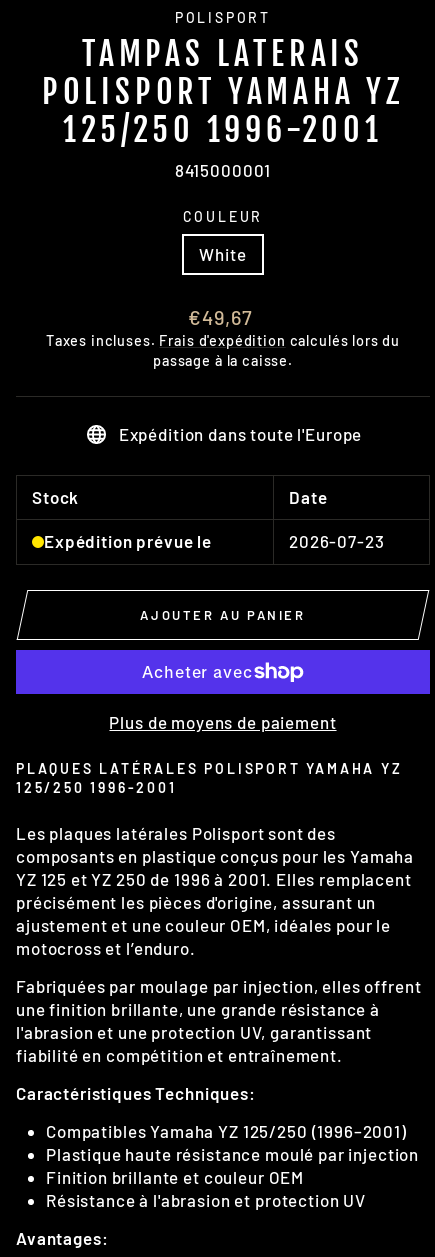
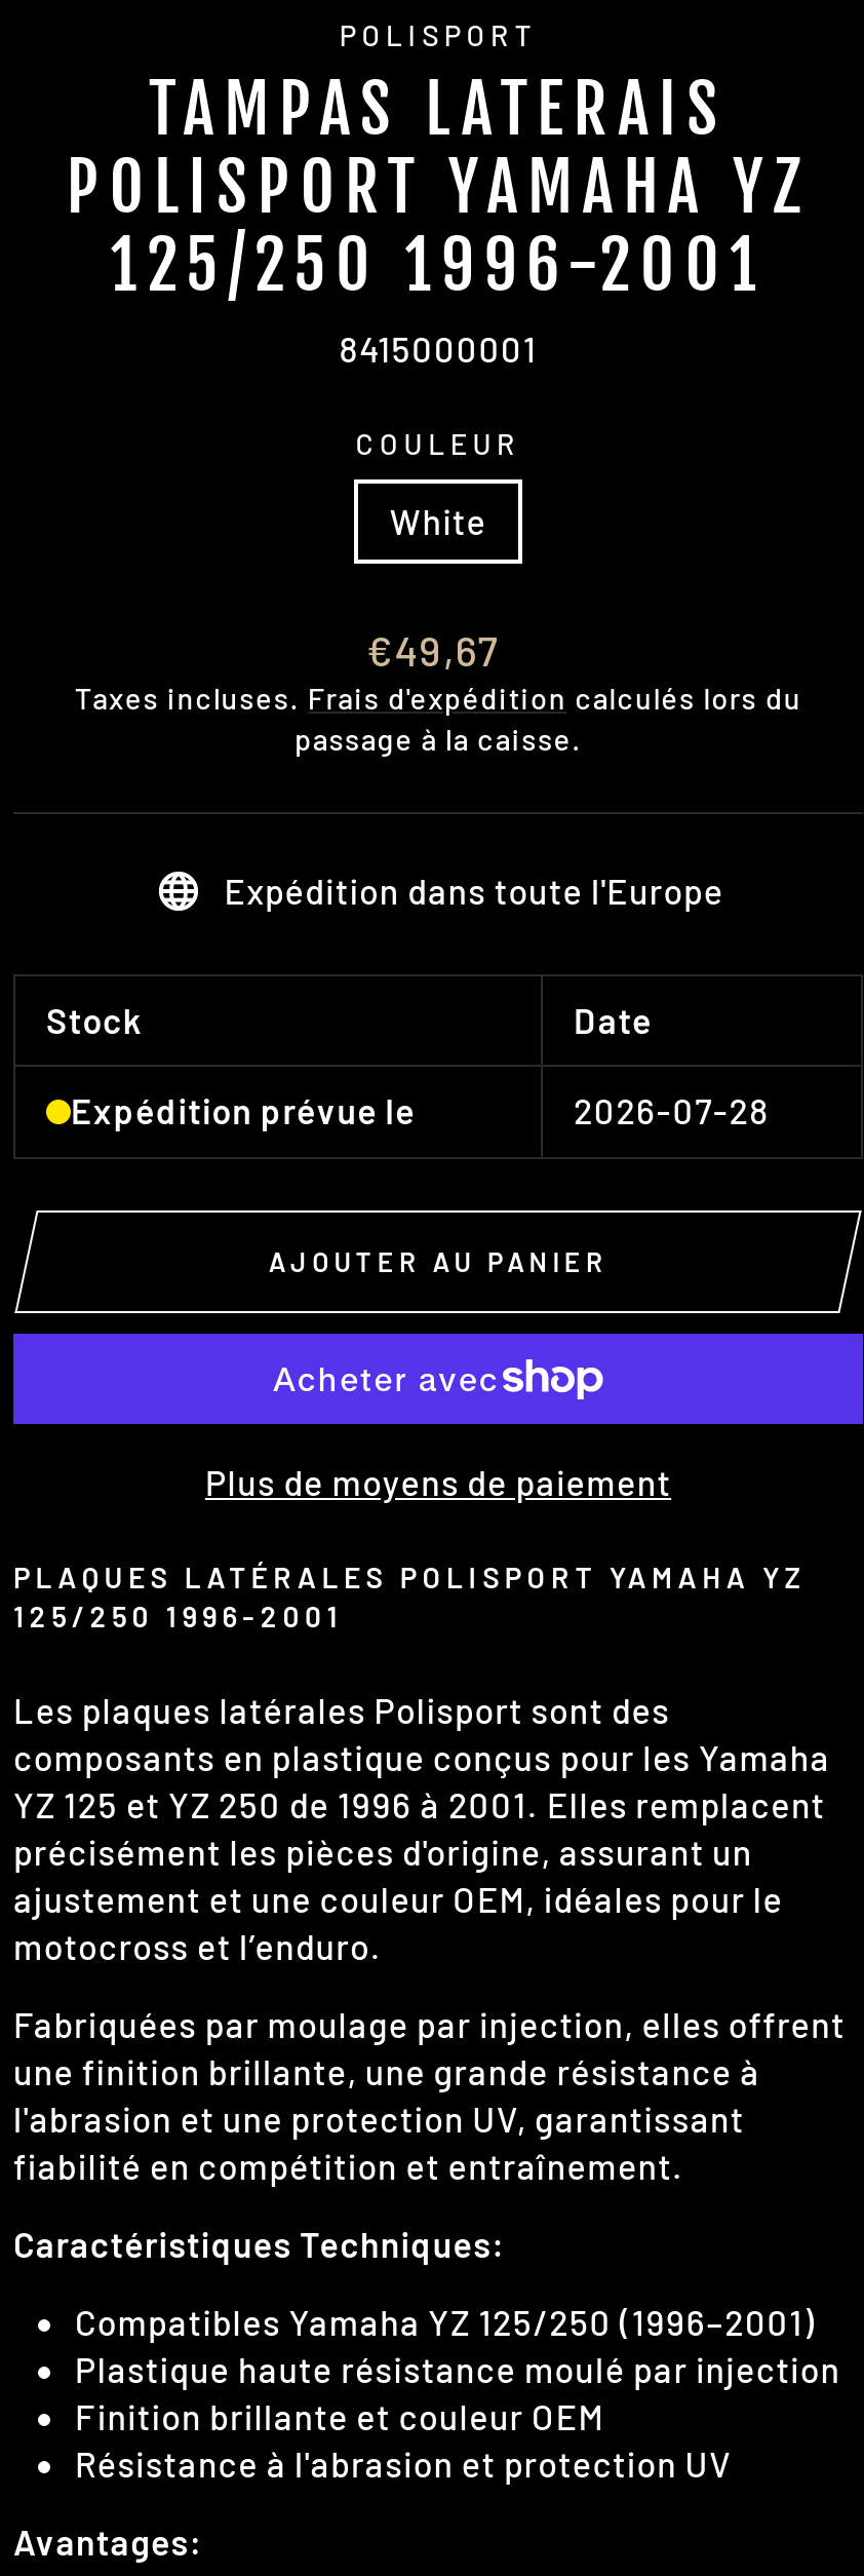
[289,530,384,550] 2026-07-23 -> [574,1088,770,1129] 2026-07-28

